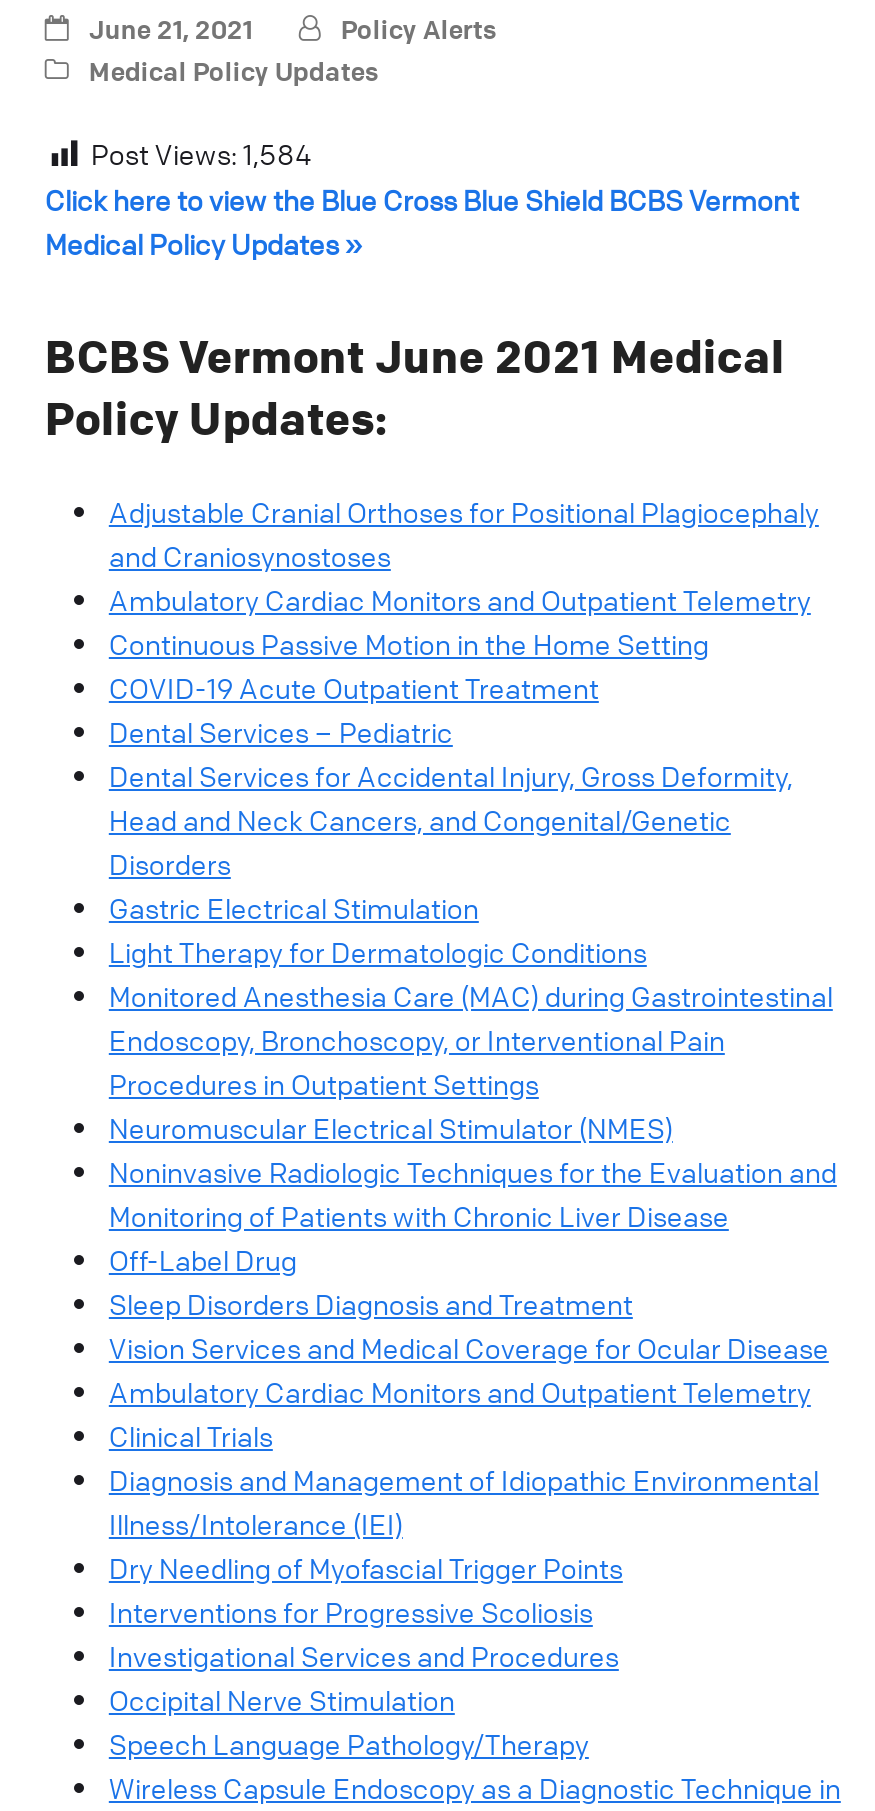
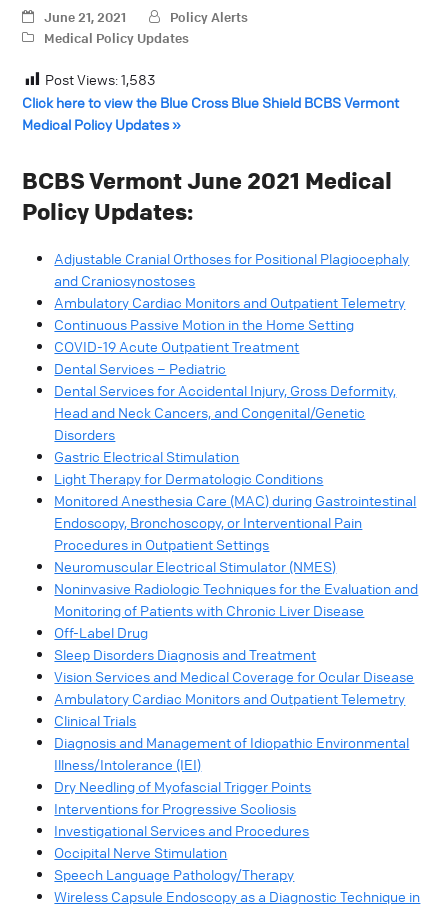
[91,135,313,171] Post Views: 1,584 -> [45,70,156,88] Post Views: 1,583

